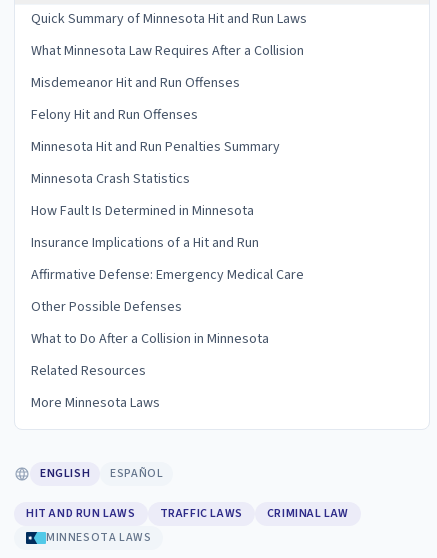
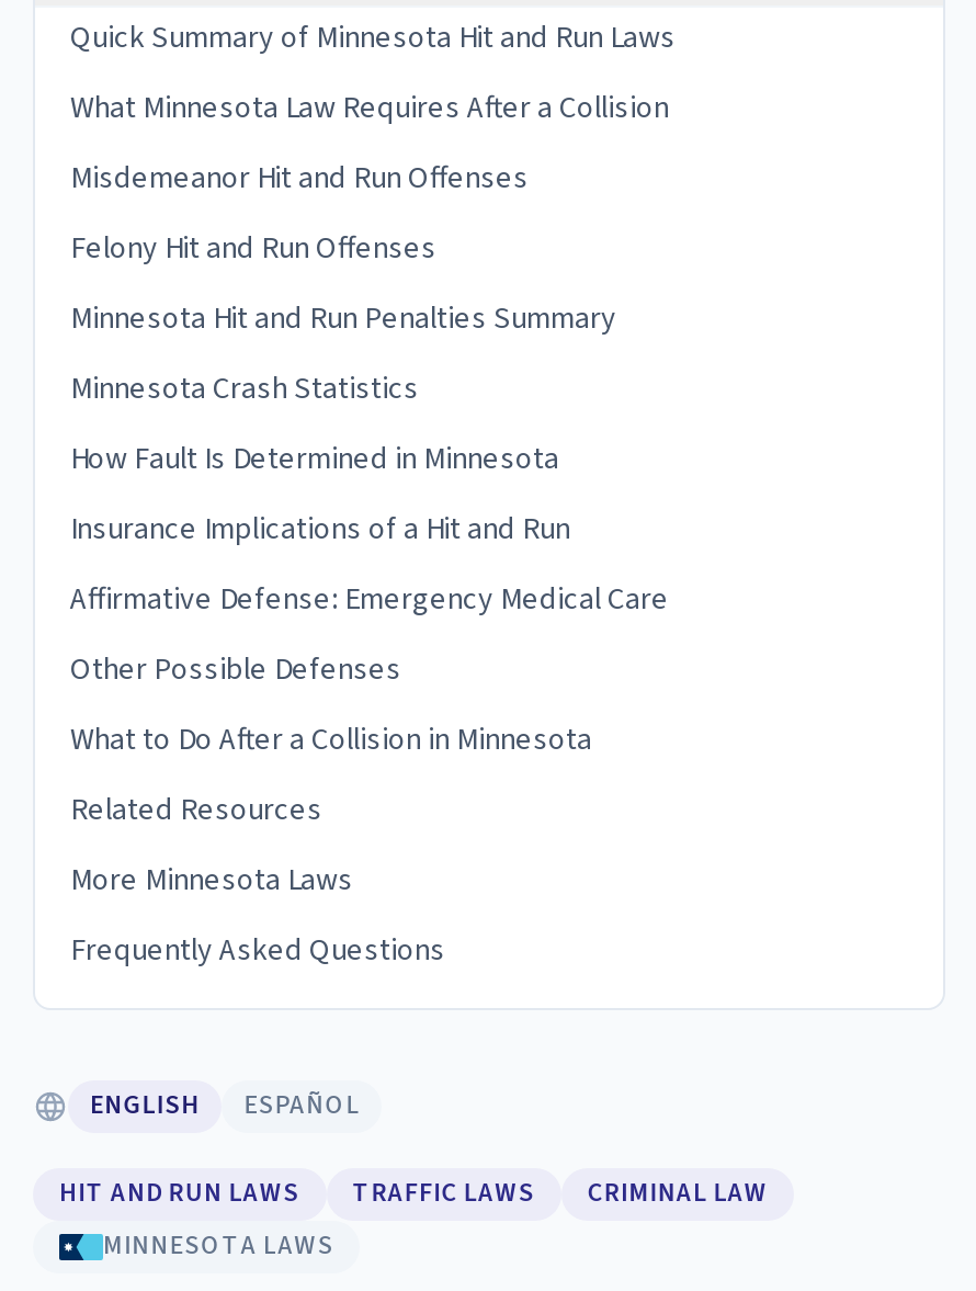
none -> [70,929,445,973] Frequently Asked Questions

